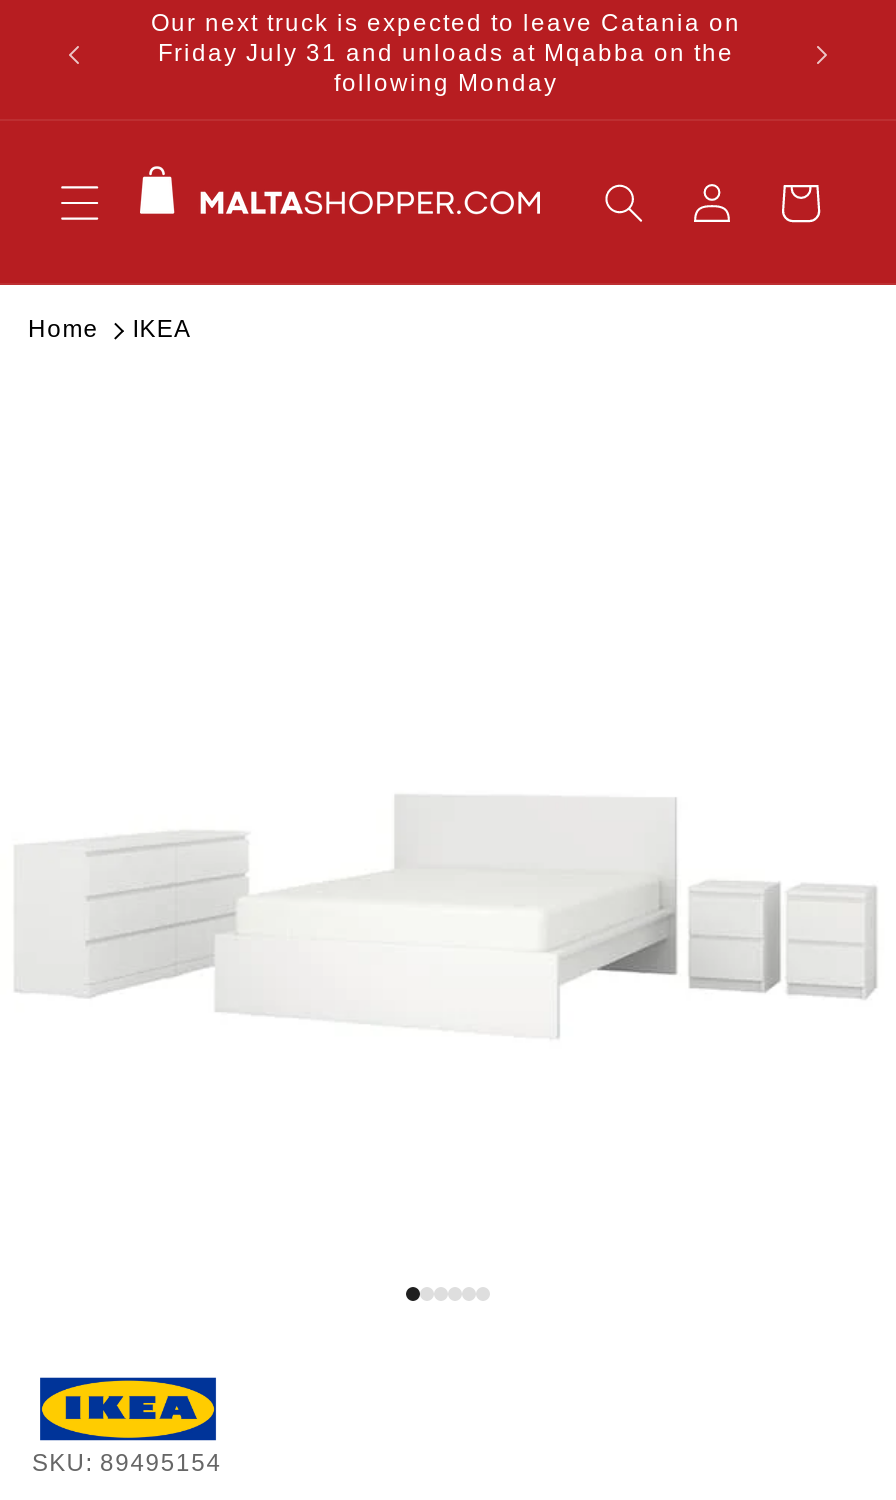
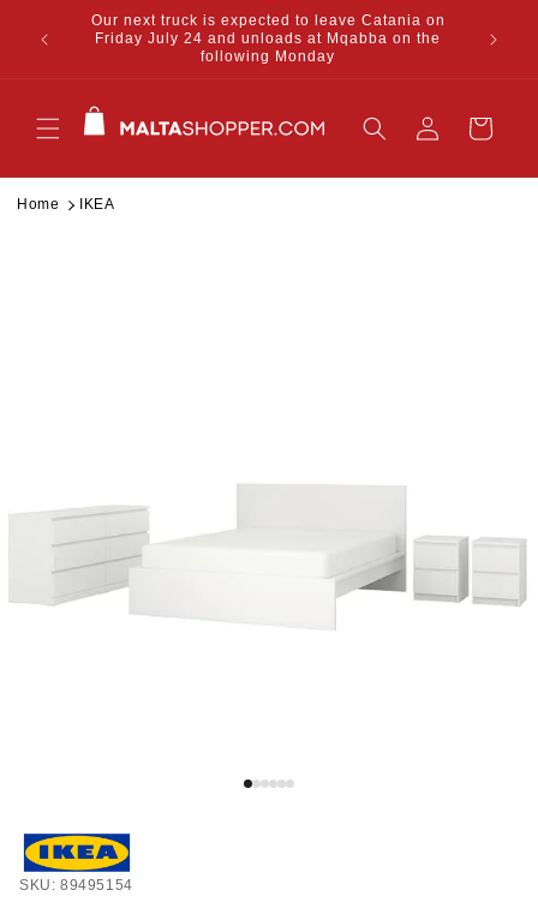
[158,39,734,67] Friday July 31 and unloads at Mqabba on the -> [95,30,441,47] Friday July 24 and unloads at Mqabba on the

